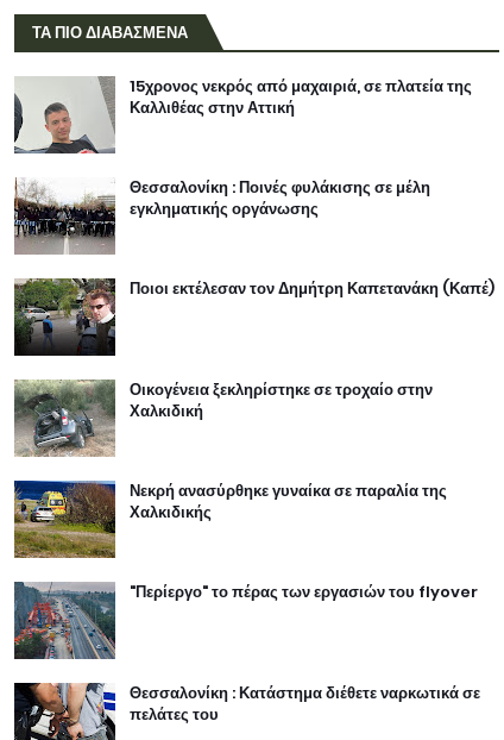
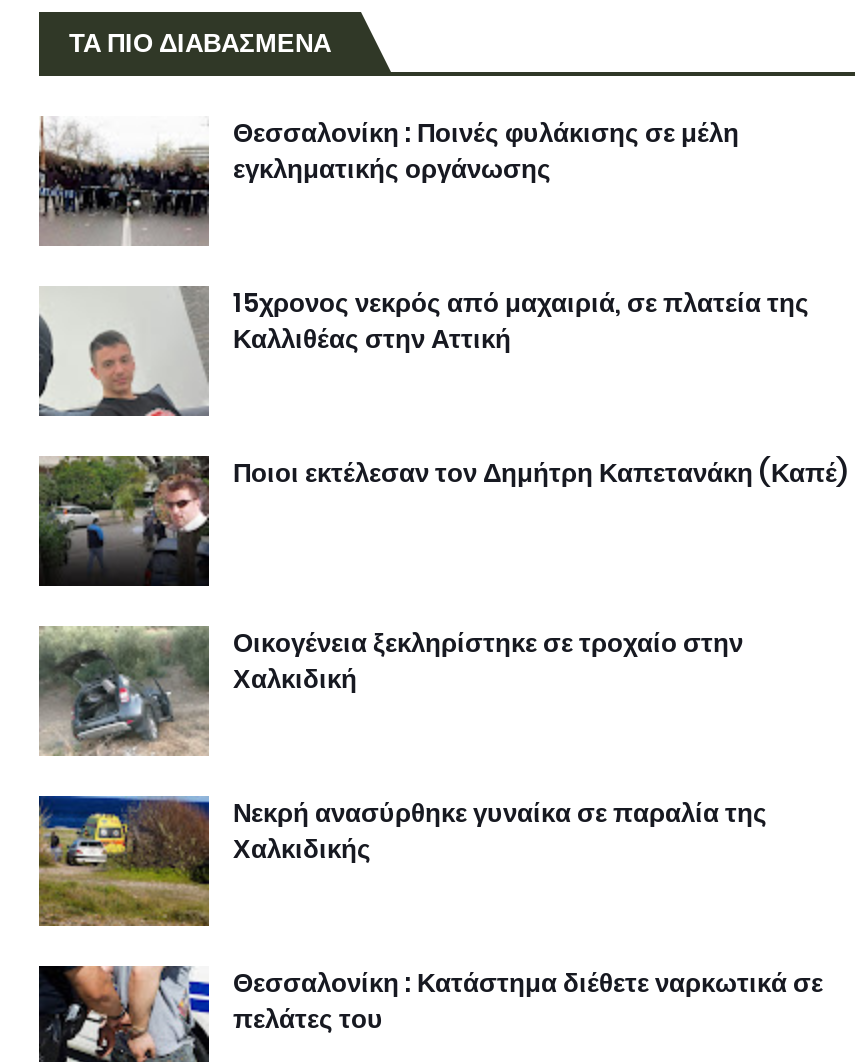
moved [39,74,472,156] -> [81,283,809,420]: [image] | 15χρονος νεκρός από μαχαιριά, σε πλατεία της | Καλλιθέας στην Αττική
moved [13,176,430,255] -> [39,113,739,246]: [image] | Θεσσαλονίκη : Ποινές φυλάκισης σε μέλη | εγκληματικής οργάνωσης
[14,580,478,660] [image] | "Περίεργο" το πέρας των εργασιών του flyover -> none

